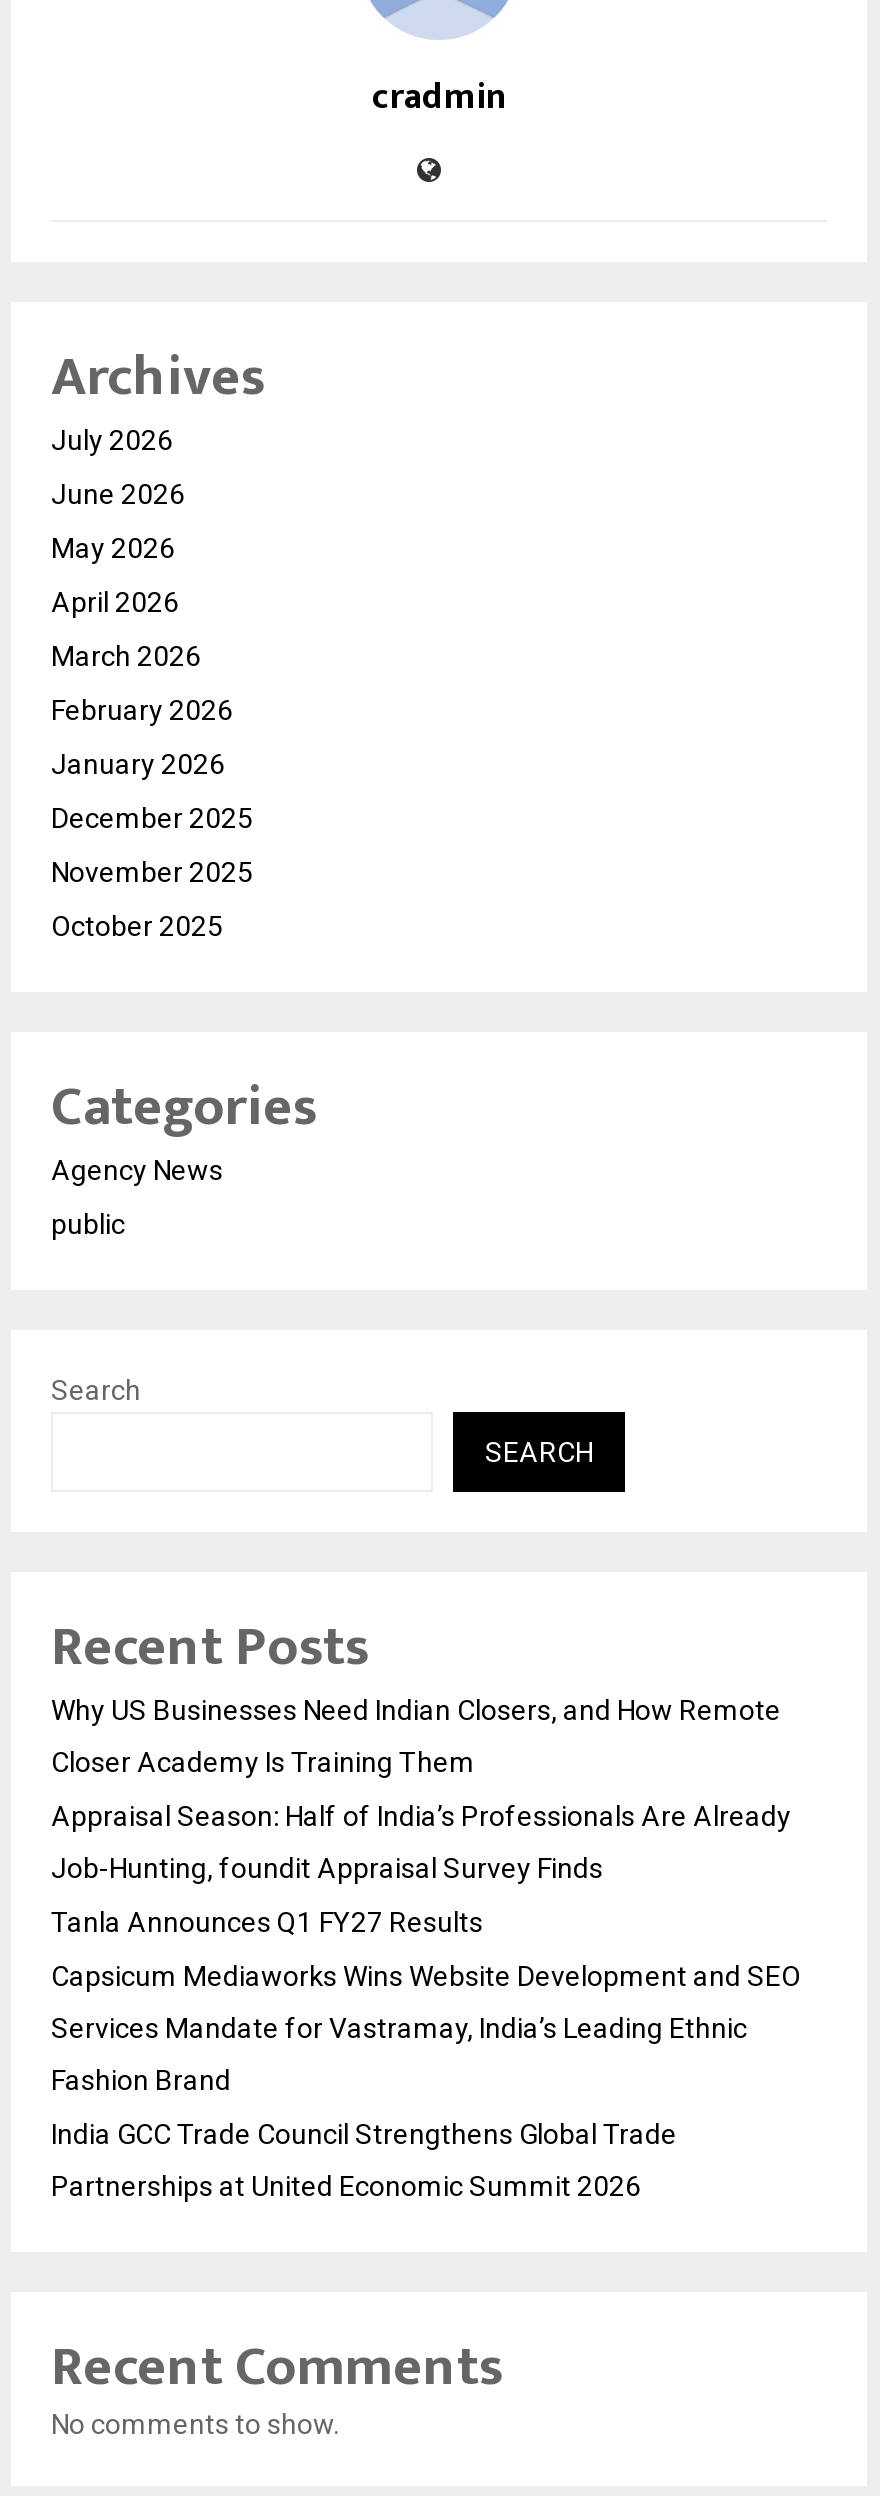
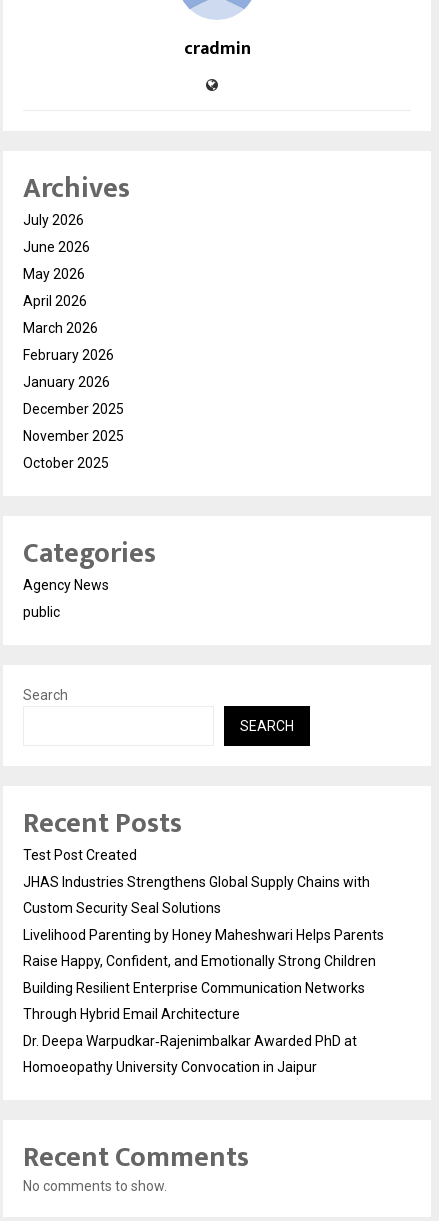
[51,1695,801,2203] Why US Businesses Need Indian Closers, and How Remote | Closer Academy Is Training Them | Appraisal Season: Half of India’s Professionals Are Already | Job-Hunting, foundit Appraisal Survey Finds | Tanla Announces Q1 FY27 Results | Capsicum Mediaworks Wins Website Development and SEO | Services Mandate for Vastramay, India’s Leading Ethnic | Fashion Brand | India GCC Trade Council Strengthens Global Trade | Partnerships at United Economic Summit 2026 -> [23,847,384,1075] Test Post Created | JHAS Industries Strengthens Global Supply Chains with | Custom Security Seal Solutions | Livelihood Parenting by Honey Maheshwari Helps Parents | Raise Happy, Confident, and Emotionally Strong Children | Building Resilient Enterprise Communication Networks | Through Hybrid Email Architecture | Dr. Deepa Warpudkar‑Rajenimbalkar Awarded PhD at | Homoeopathy University Convocation in Jaipur

